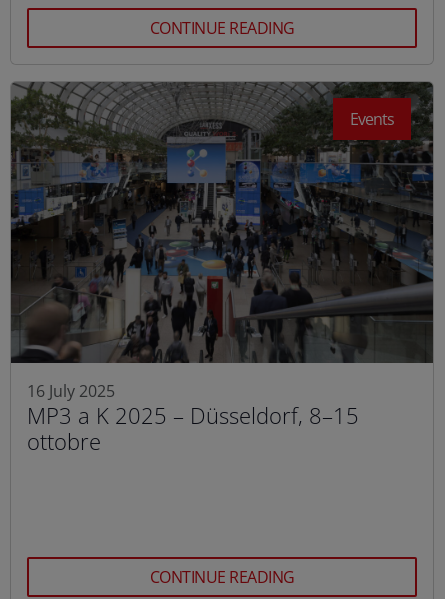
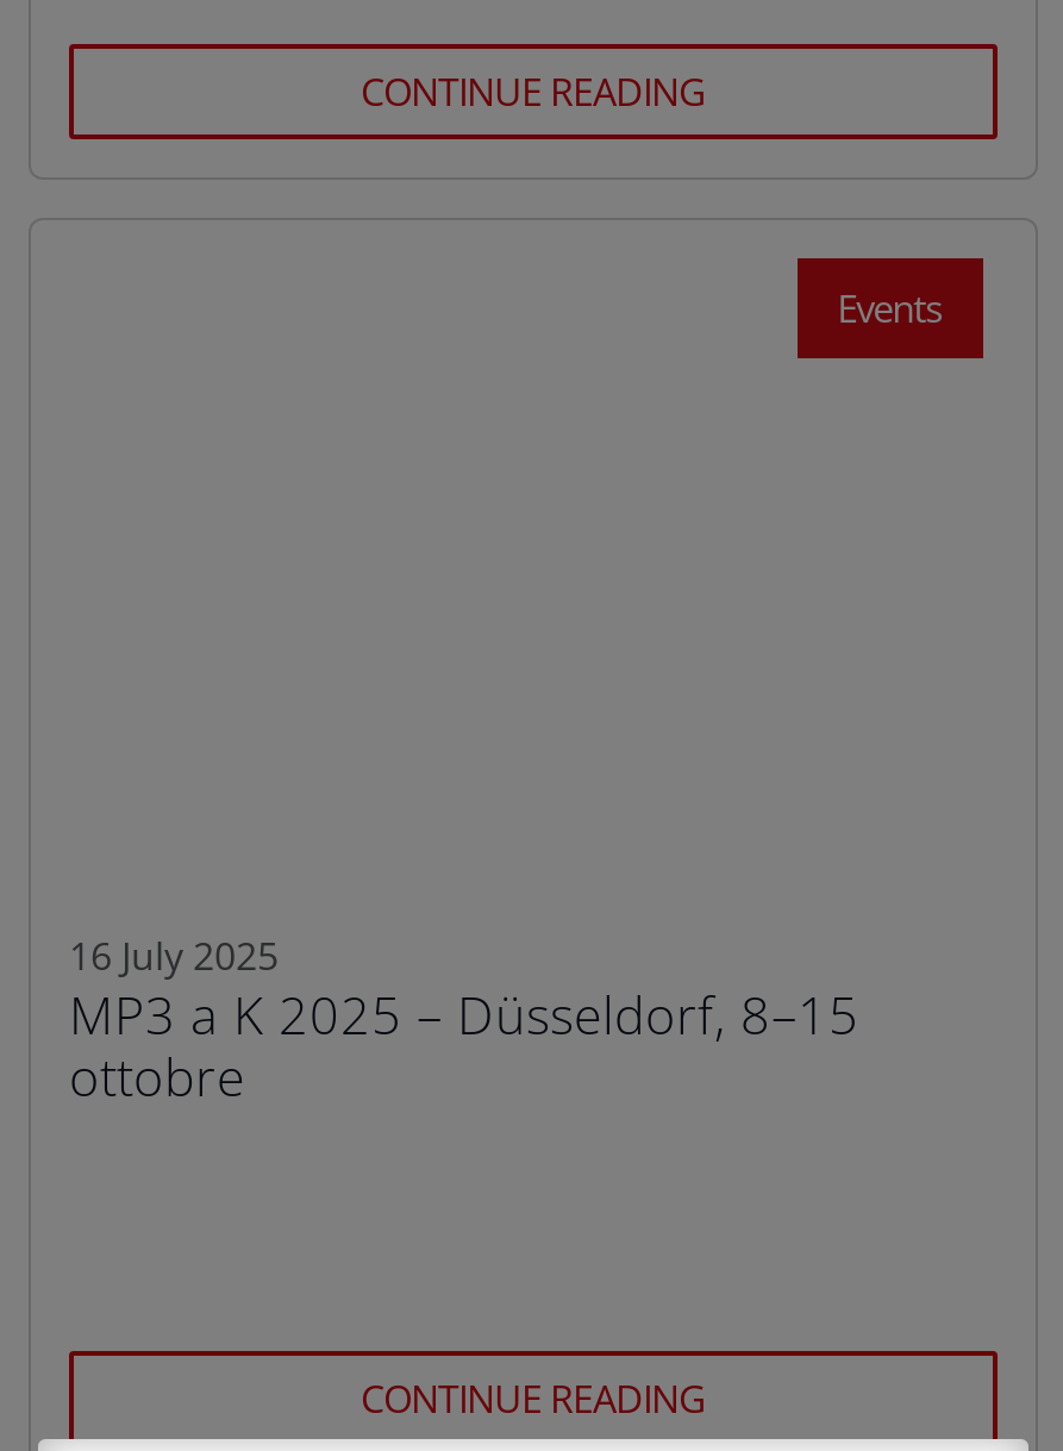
[10,81,434,364] [image] -> none

